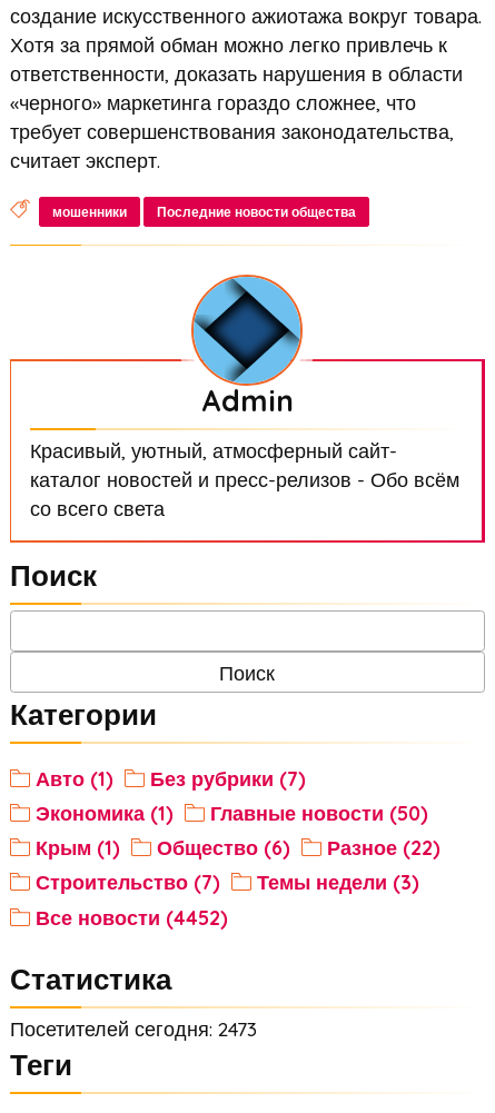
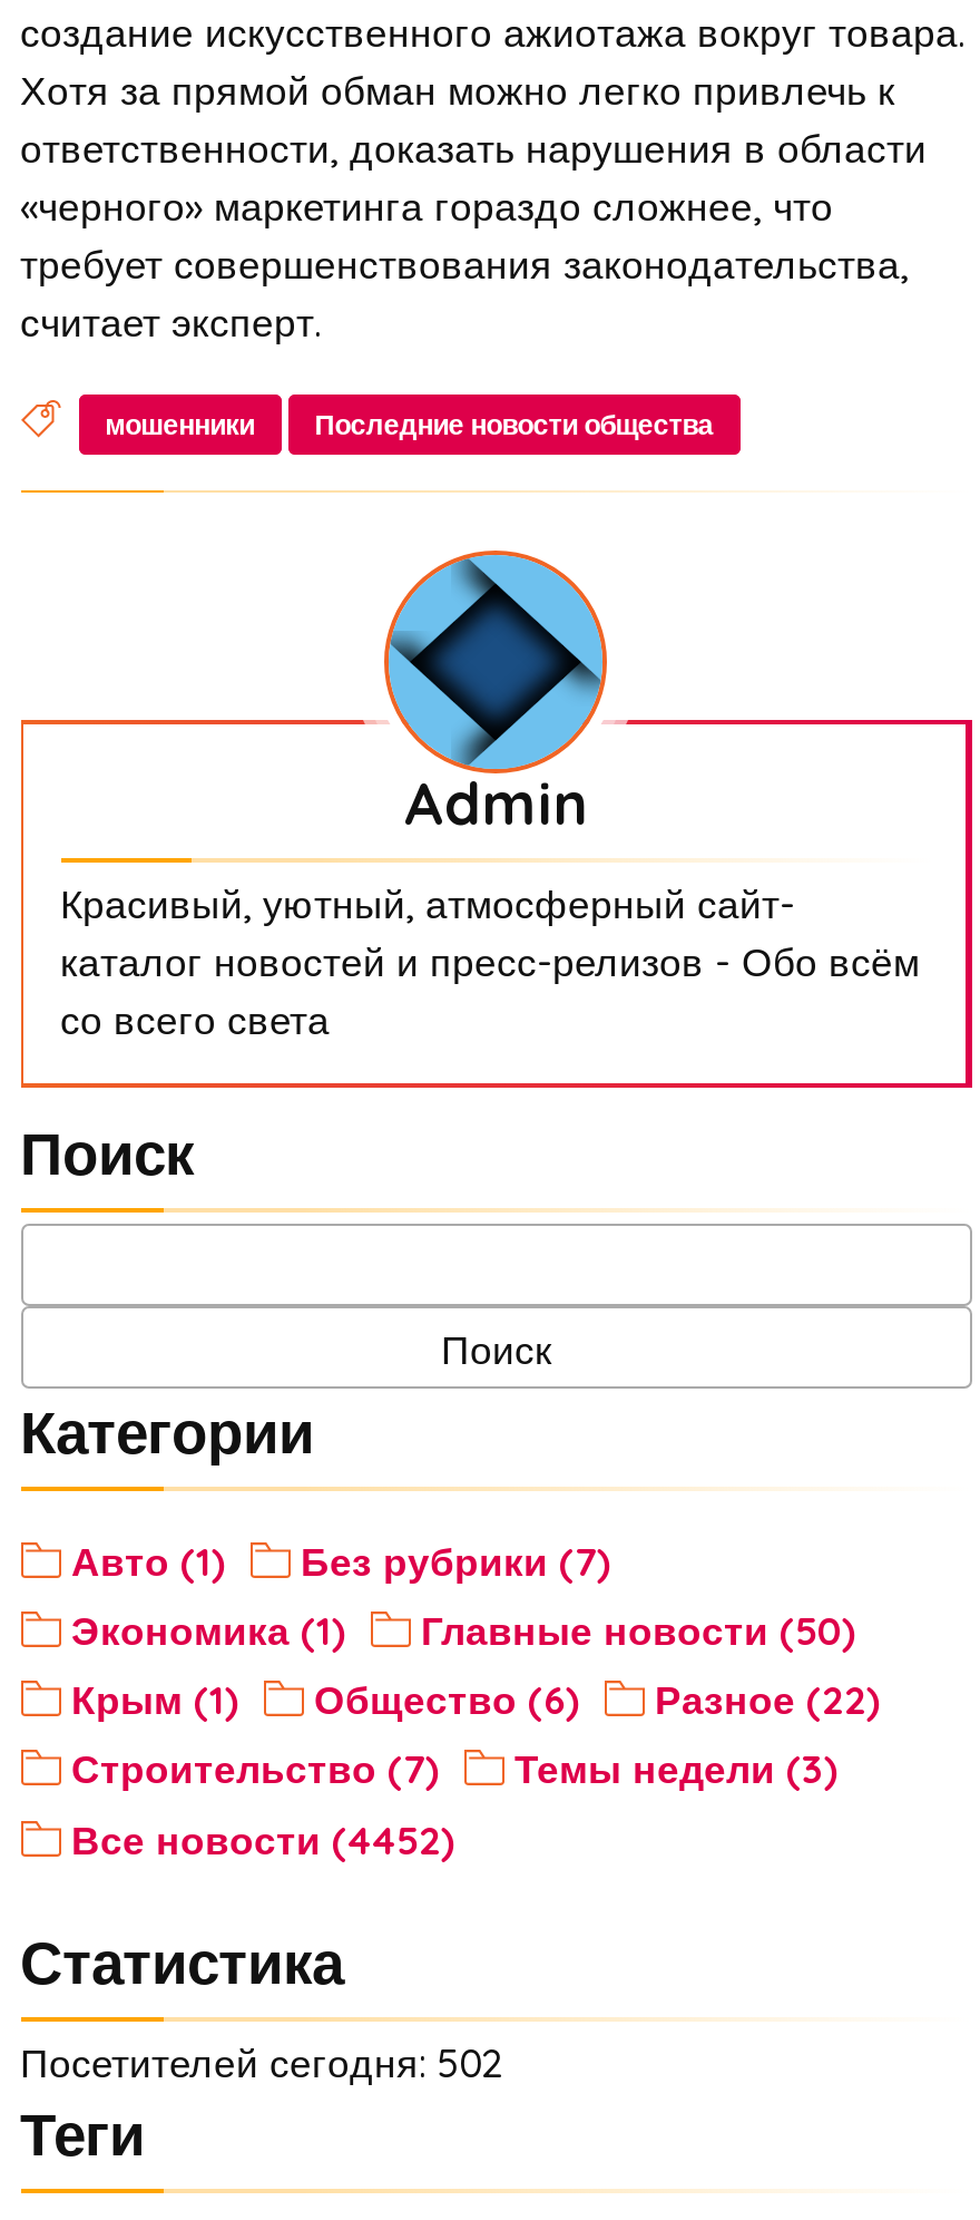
[9,1016,256,1040] Посетителей сегодня: 2473 -> [20,2036,501,2085] Посетителей сегодня: 502

